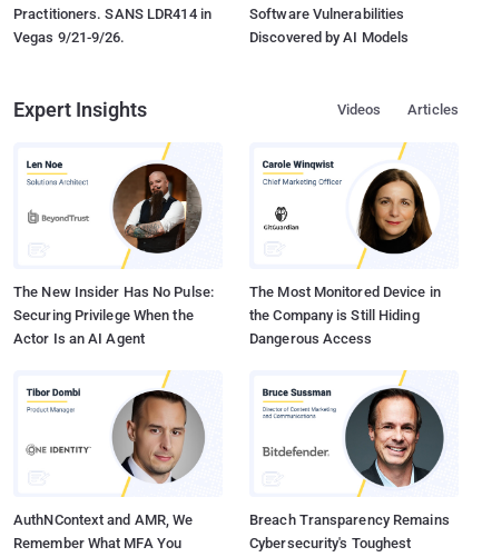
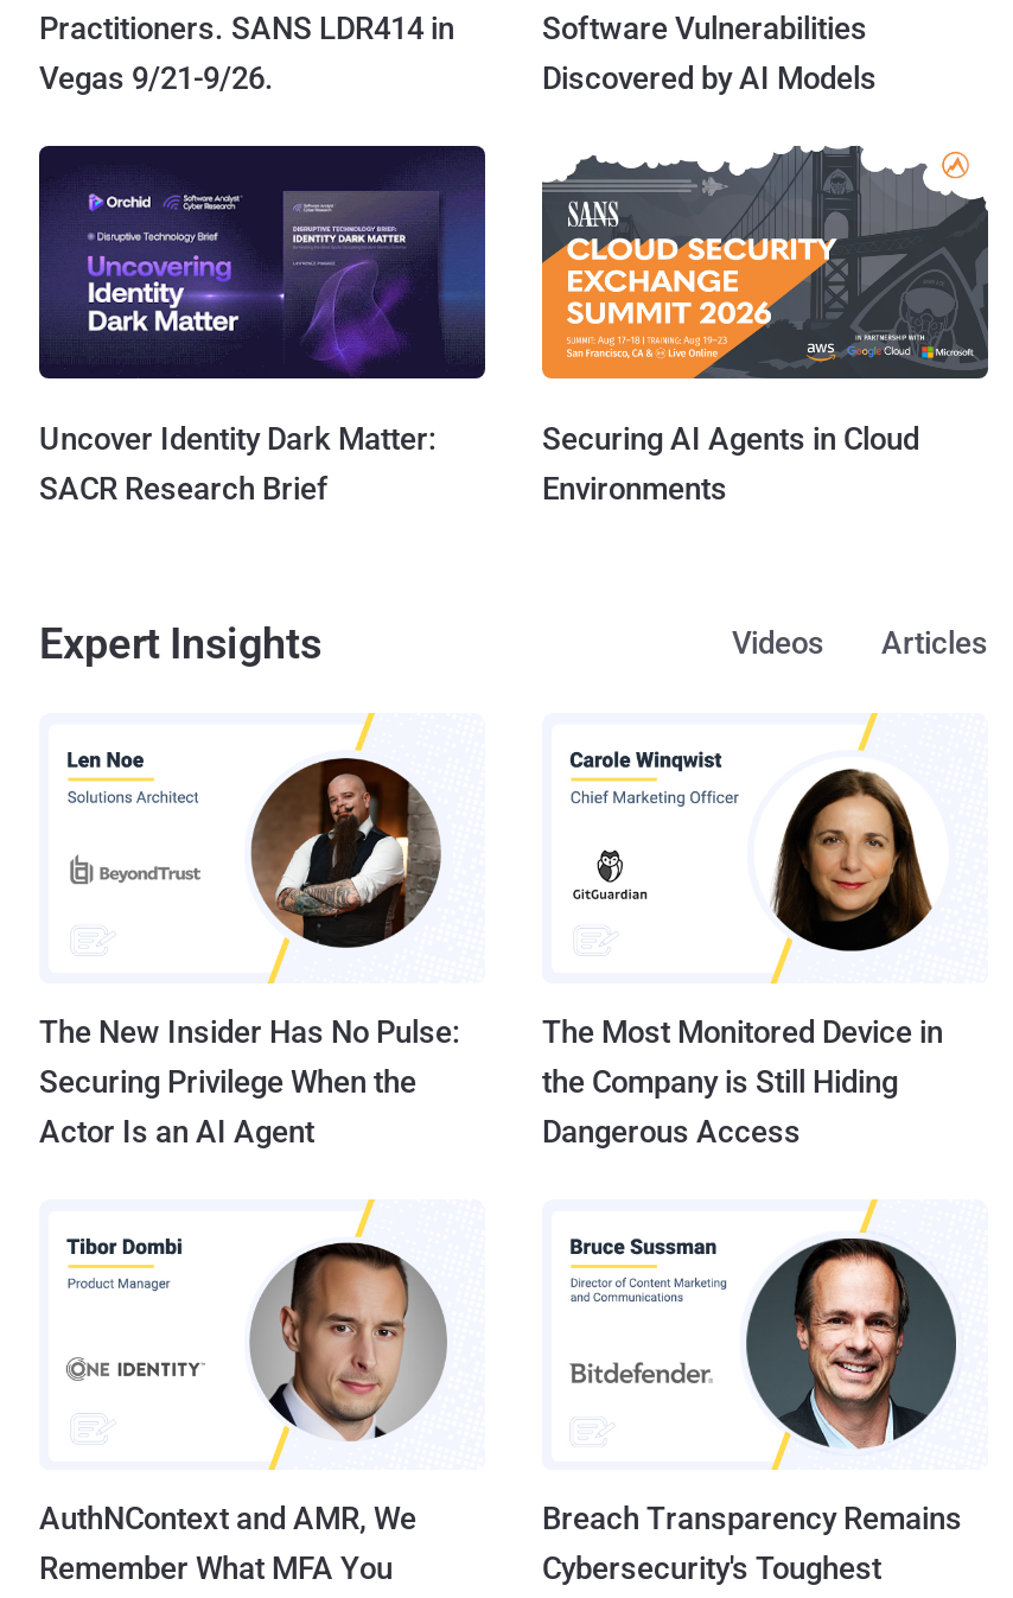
none -> [37,144,488,506] [image] | Uncover Identity Dark Matter: | SACR Research Brief
none -> [540,144,990,506] [image] | Securing AI Agents in Cloud | Environments

